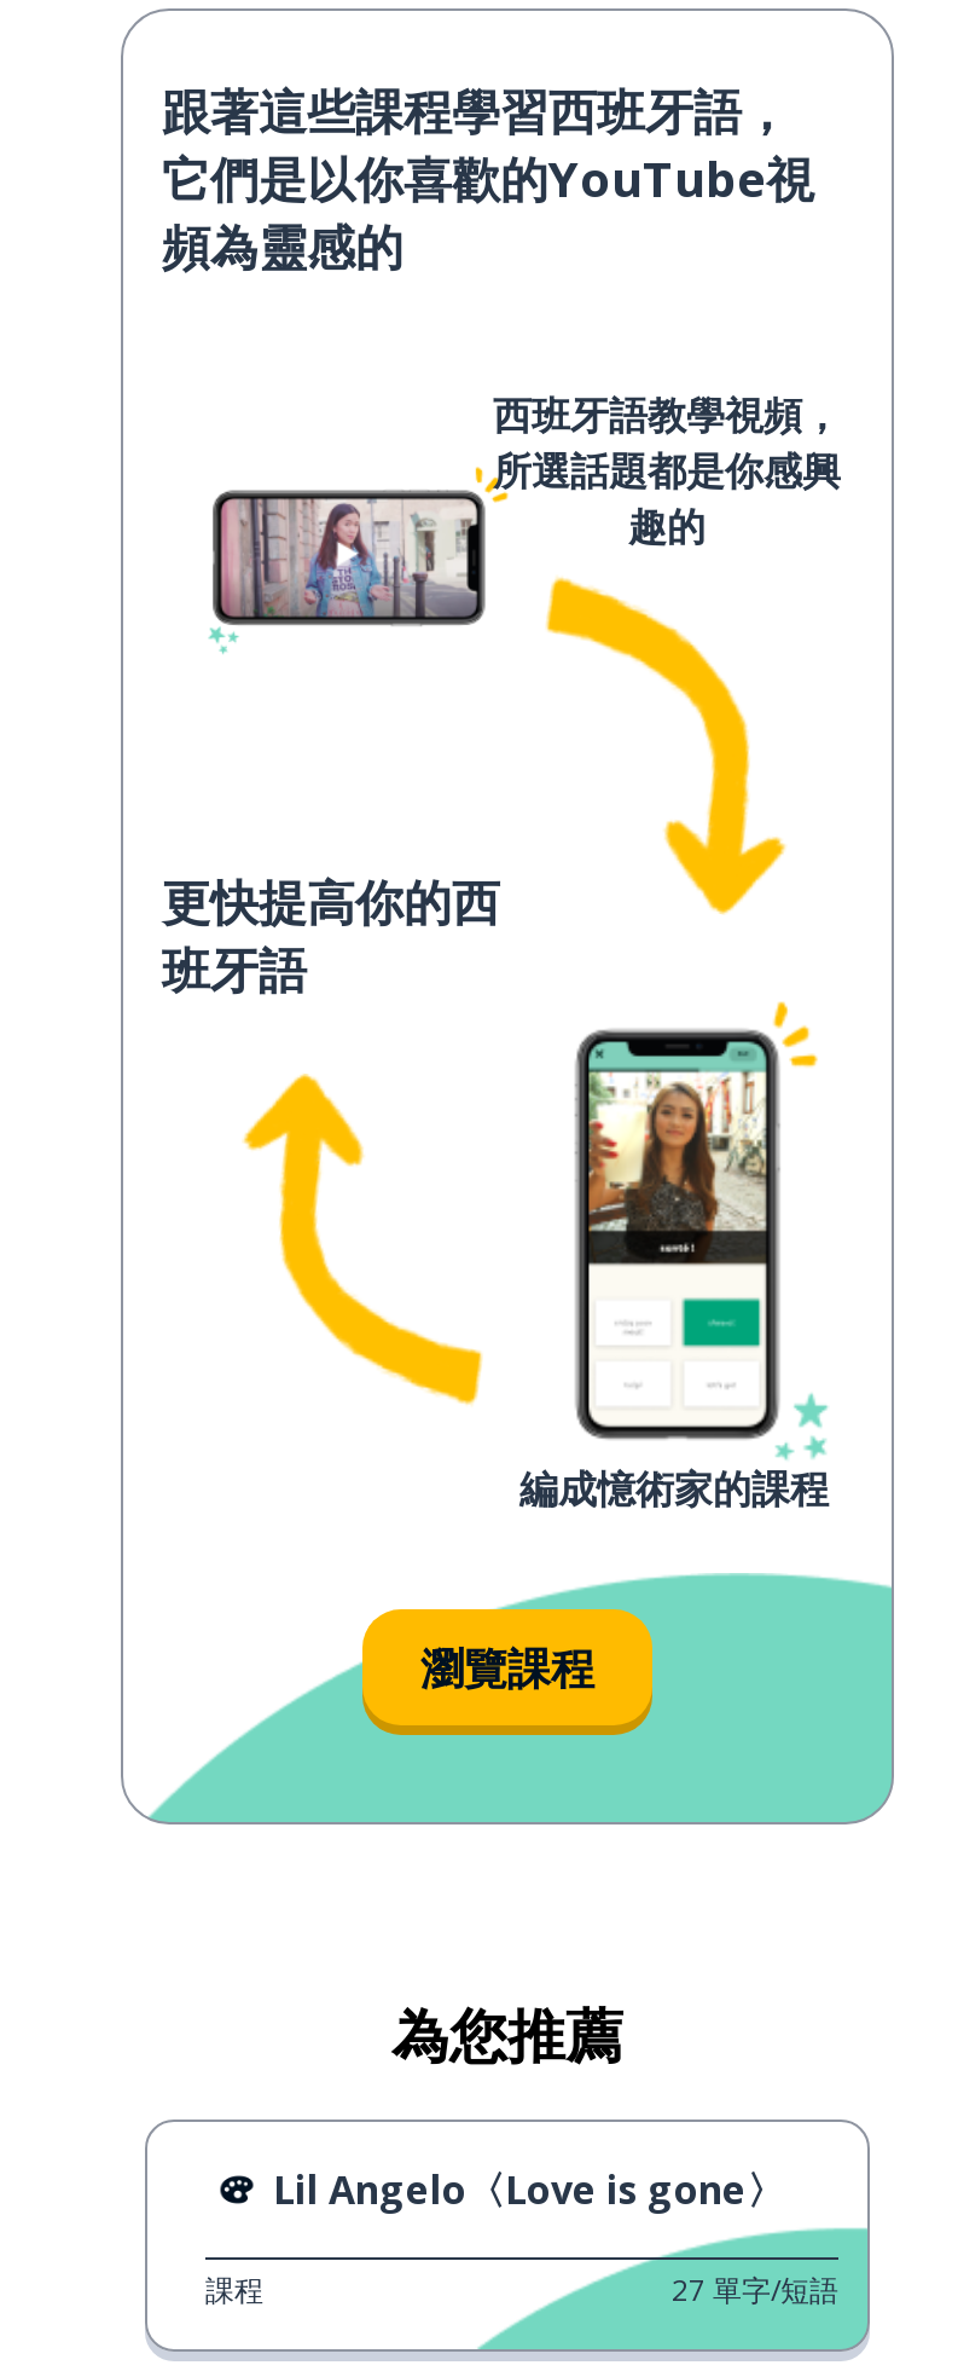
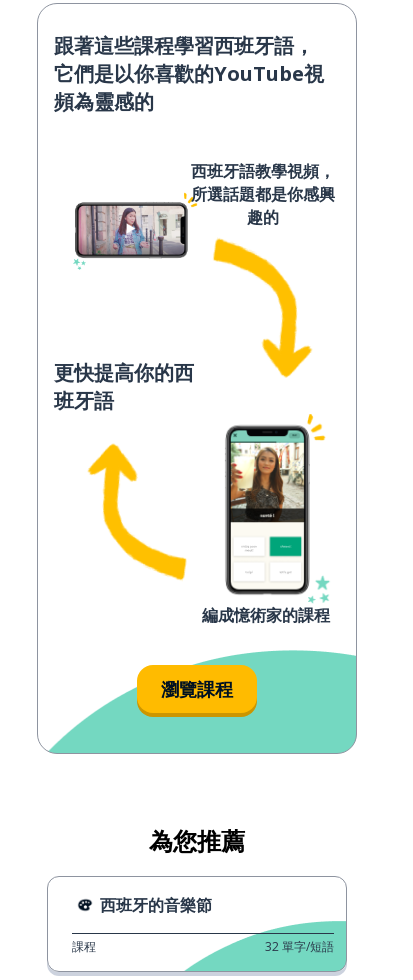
[273,2163,785,2216] Lil Angelo〈Love is gone〉 -> [100,894,212,916] 西班牙的音樂節
[672,2269,838,2311] 27 單字/短語 -> [265,938,334,955] 32 單字/短語

